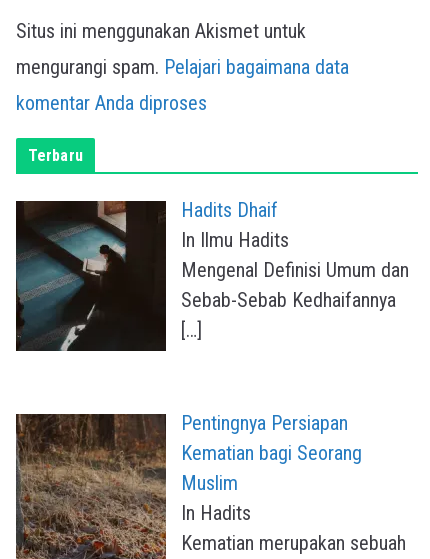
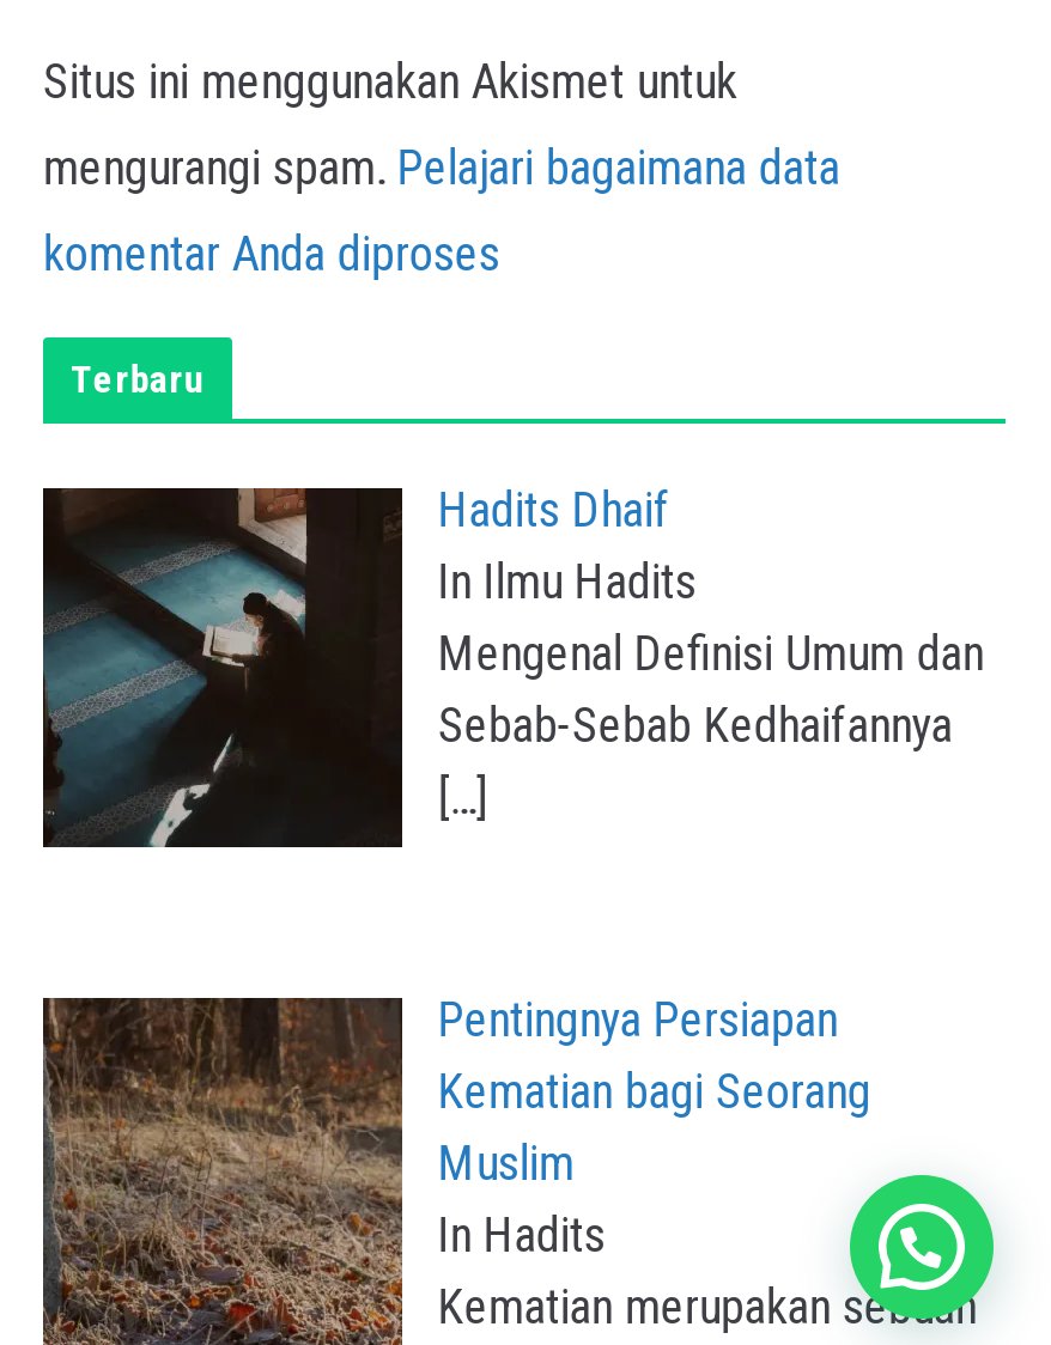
none -> [845,1173,998,1292] [image]

